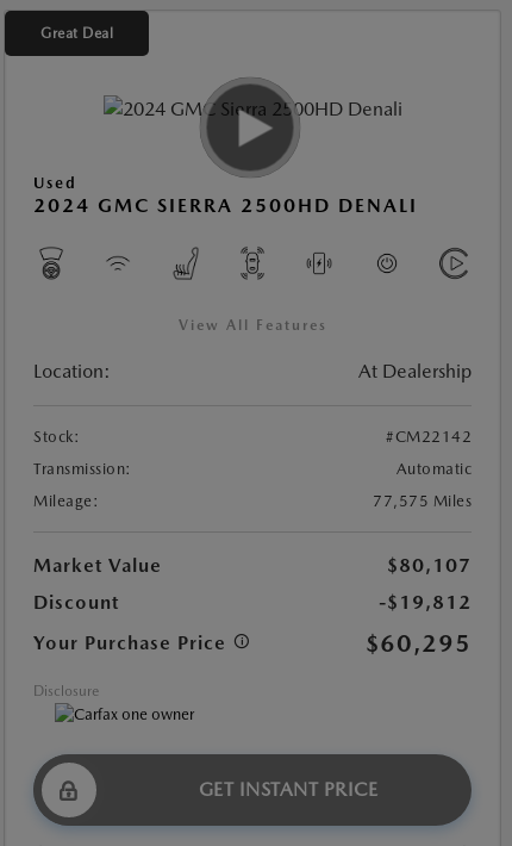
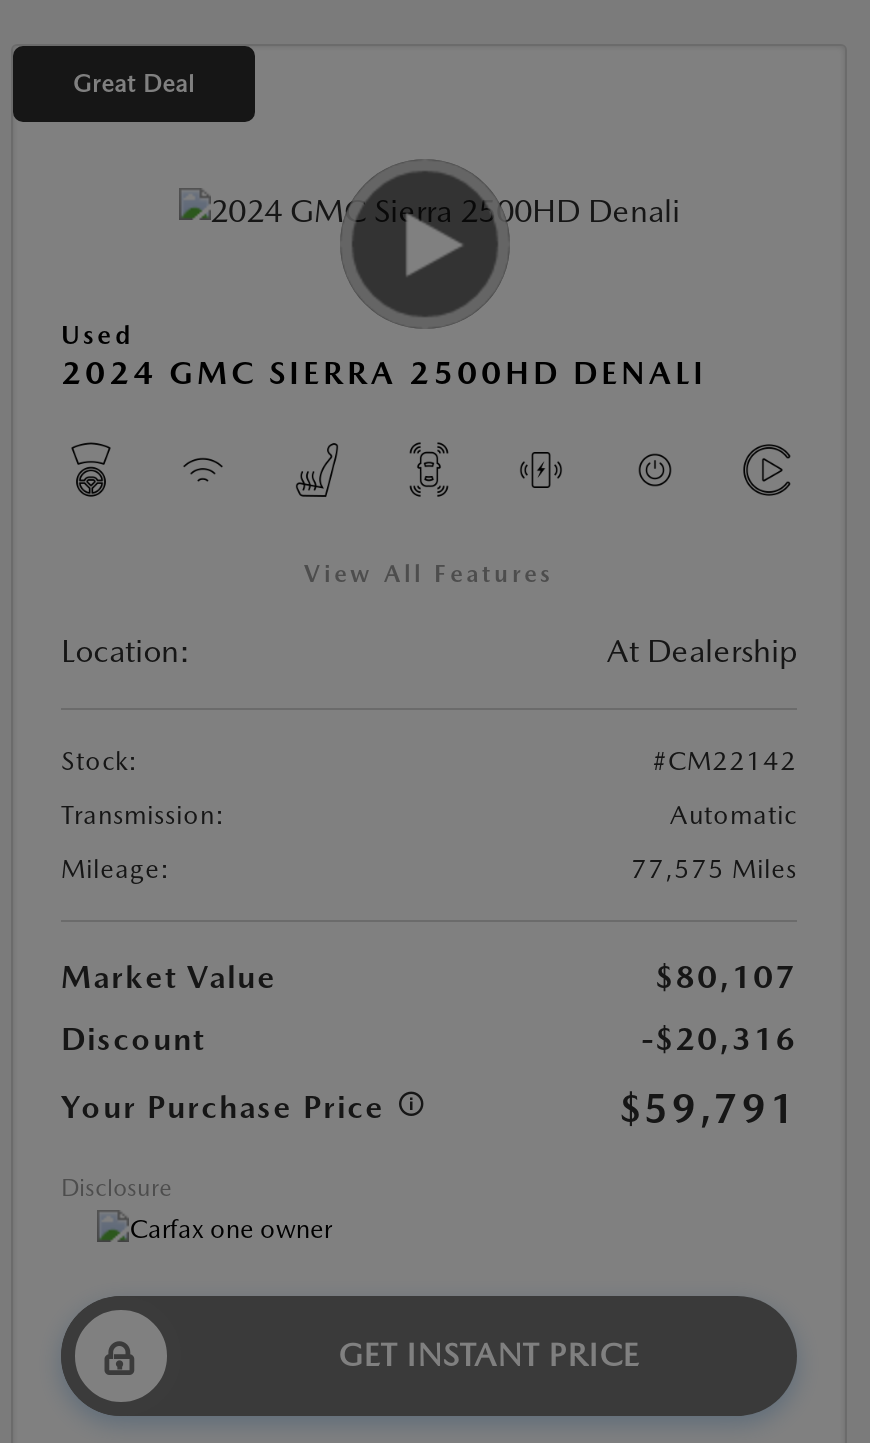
[379,591,472,613] -$19,812 -> [641,1021,797,1059] -$20,316
[366,629,472,657] $60,295 -> [619,1085,797,1133] $59,791

